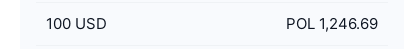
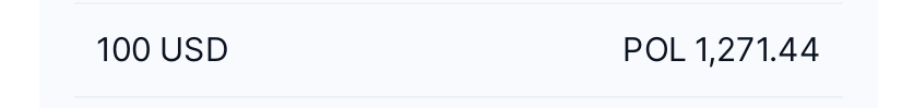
[286,14,378,33] POL 1,246.69 -> [622,28,821,70] POL 1,271.44

